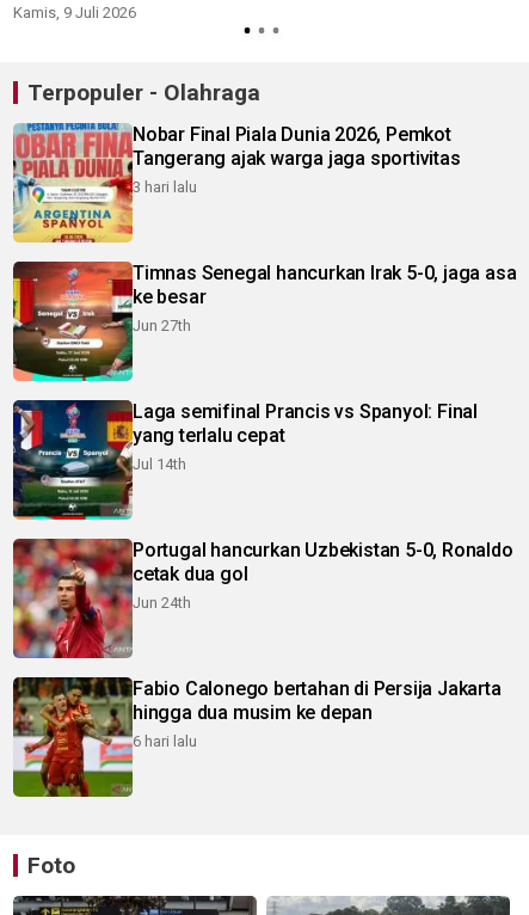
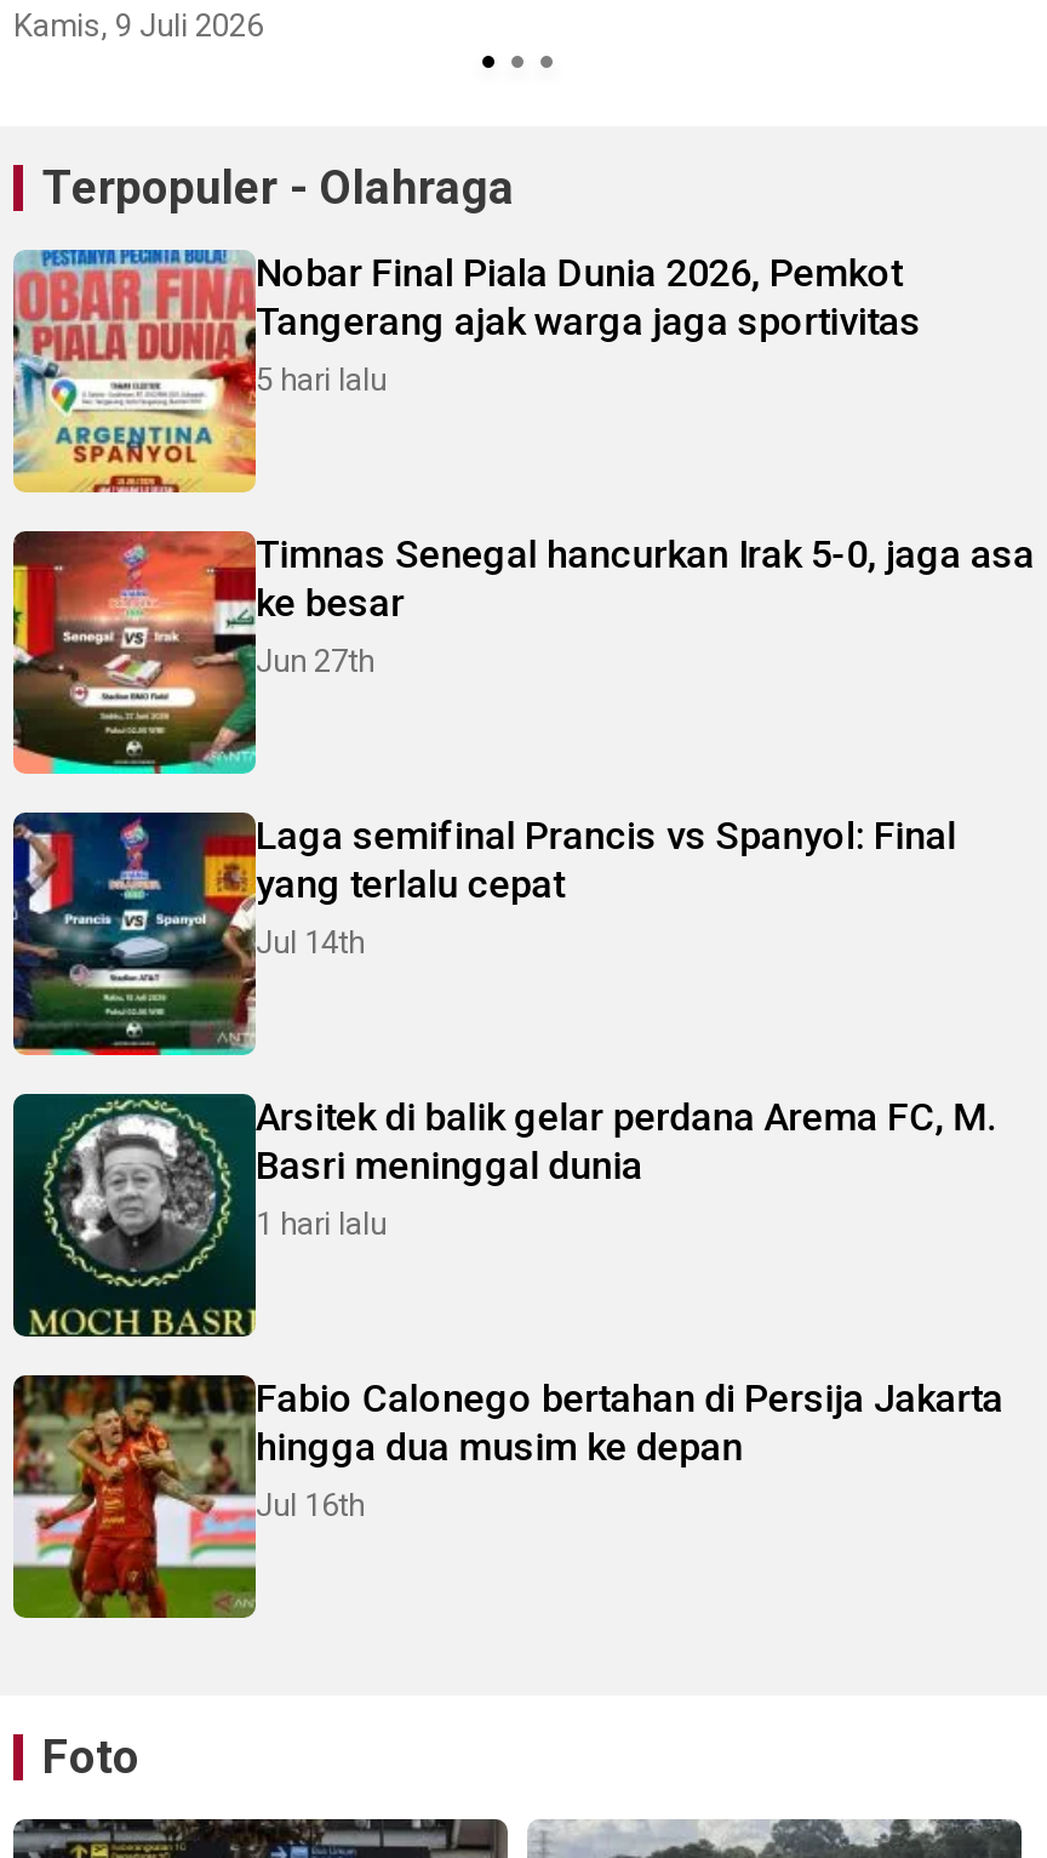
[133,178,197,196] 3 hari lalu -> [256,362,387,398] 5 hari lalu
[12,538,513,659] [image] | Portugal hancurkan Uzbekistan 5-0, Ronaldo | cetak dua gol | Jun 24th -> [11,1092,996,1339] [image] | Arsitek di balik gelar perdana Arema FC, M. | Basri meninggal dunia | 1 hari lalu
[133,732,197,750] 6 hari lalu -> [256,1487,365,1524] Jul 16th

